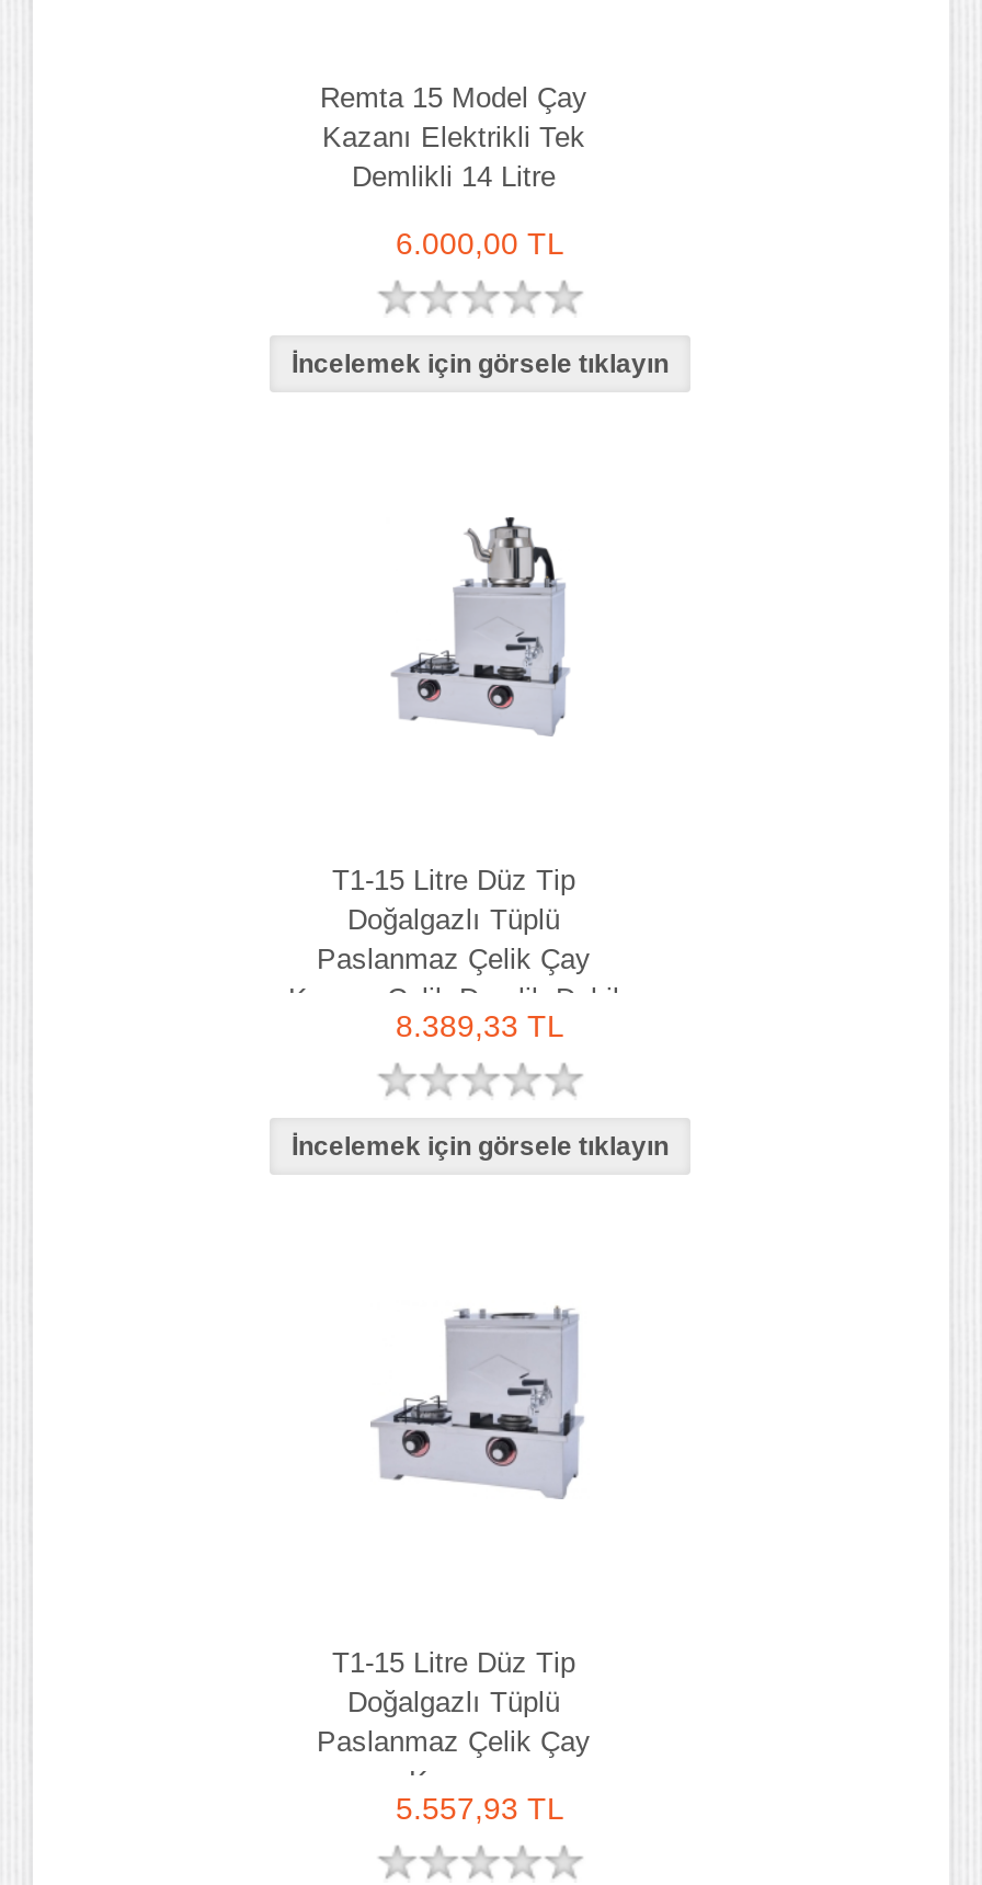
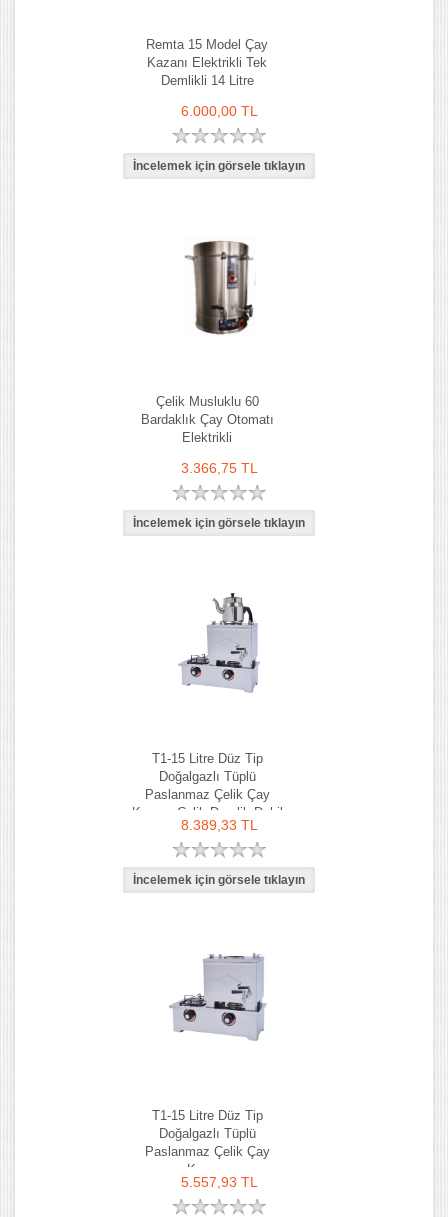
none -> [140,394,273,476] Çelik Musluklu 60 | Bardaklık Çay Otomatı | Elektrikli | 3.366,75 TL
none -> [184,240,254,336] [image]

